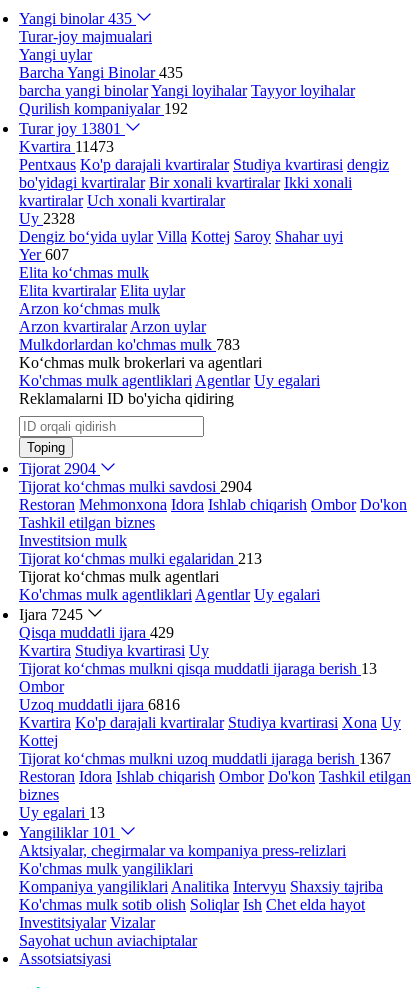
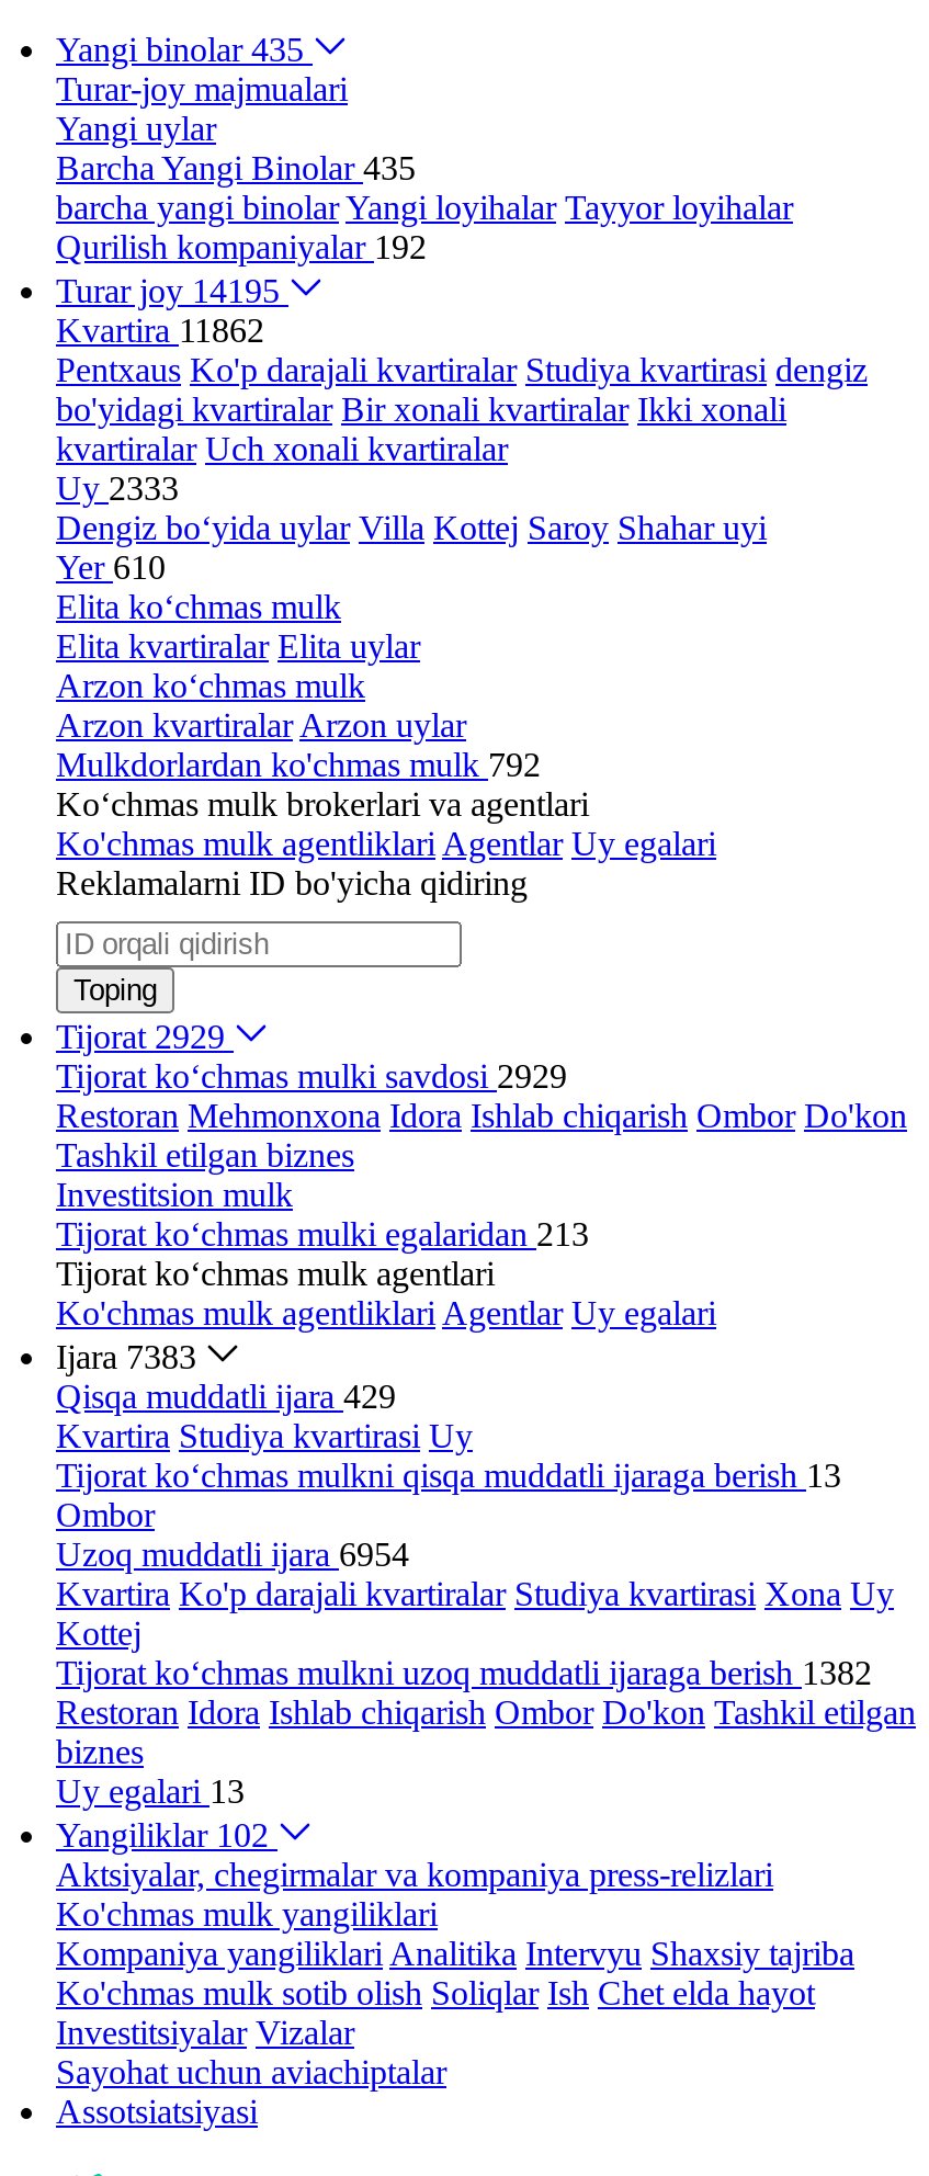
[19,120,121,137] Turar joy 13801 -> [56,272,280,309] Turar joy 14195
[19,138,114,155] Kvartira 11473 -> [56,311,264,349] Kvartira 11862
[19,210,75,227] Uy 2328 -> [56,469,179,507] Uy 2333
[19,246,69,263] Yer 607 -> [56,548,166,586] Yer 610
[19,336,240,353] Mulkdorlardan ko'chmas mulk 783 -> [56,746,541,783] Mulkdorlardan ko'chmas mulk 792
[19,460,96,477] Tijorat 2904 -> [56,1018,225,1055] Tijorat 2929
[19,478,252,495] Tijorat ko‘chmas mulki savdosi 2904 -> [56,1057,567,1095] Tijorat ko‘chmas mulki savdosi 2929
[19,606,83,623] Ijara 7245 -> [56,1338,196,1375] Ijara 7383
[19,696,180,713] Uzoq muddatli ijara 6816 -> [56,1535,409,1573] Uzoq muddatli ijara 6954
[19,750,391,767] Tijorat ko‘chmas mulkni uzoq muddatli ijaraga berish 1367 -> [56,1654,872,1691] Tijorat ko‘chmas mulkni uzoq muddatli ijaraga berish 1382
[19,824,116,841] Yangiliklar 101 -> [56,1816,269,1854] Yangiliklar 102

